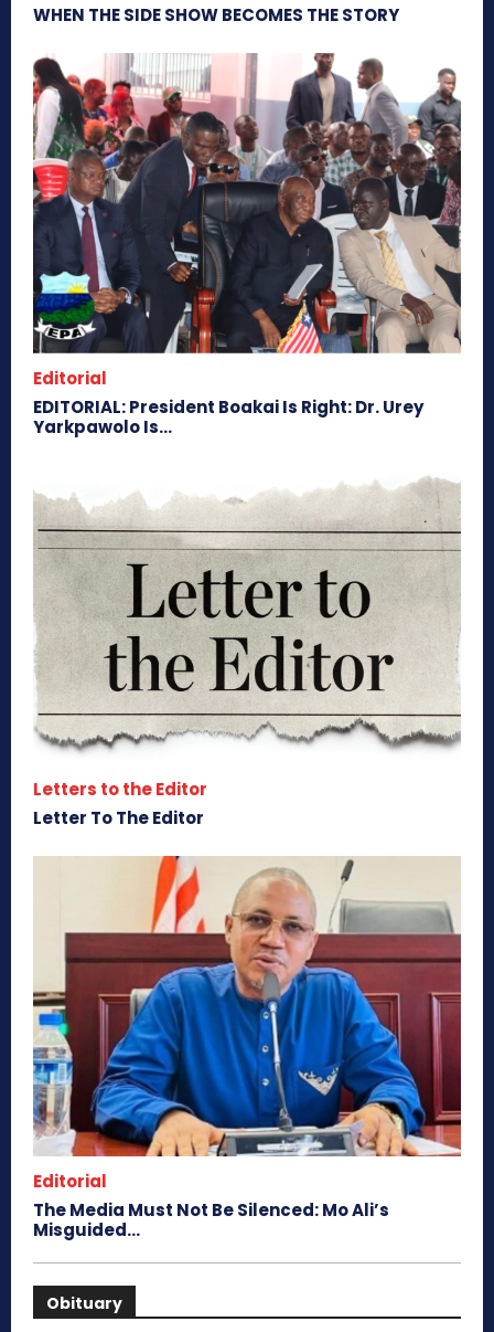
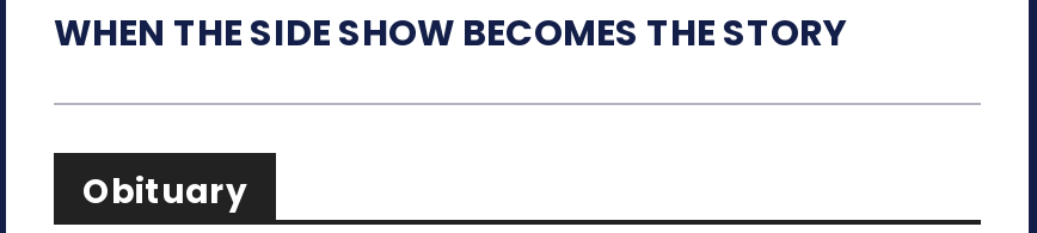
[32,52,462,438] [image] | Editorial | EDITORIAL: President Boakai Is Right: Dr. Urey | Yarkpawolo Is... -> none
[33,476,462,830] [image] | Letters to the Editor | Letter To The Editor -> none
[32,855,462,1241] [image] | Editorial | The Media Must Not Be Silenced: Mo Ali’s | Misguided... -> none

